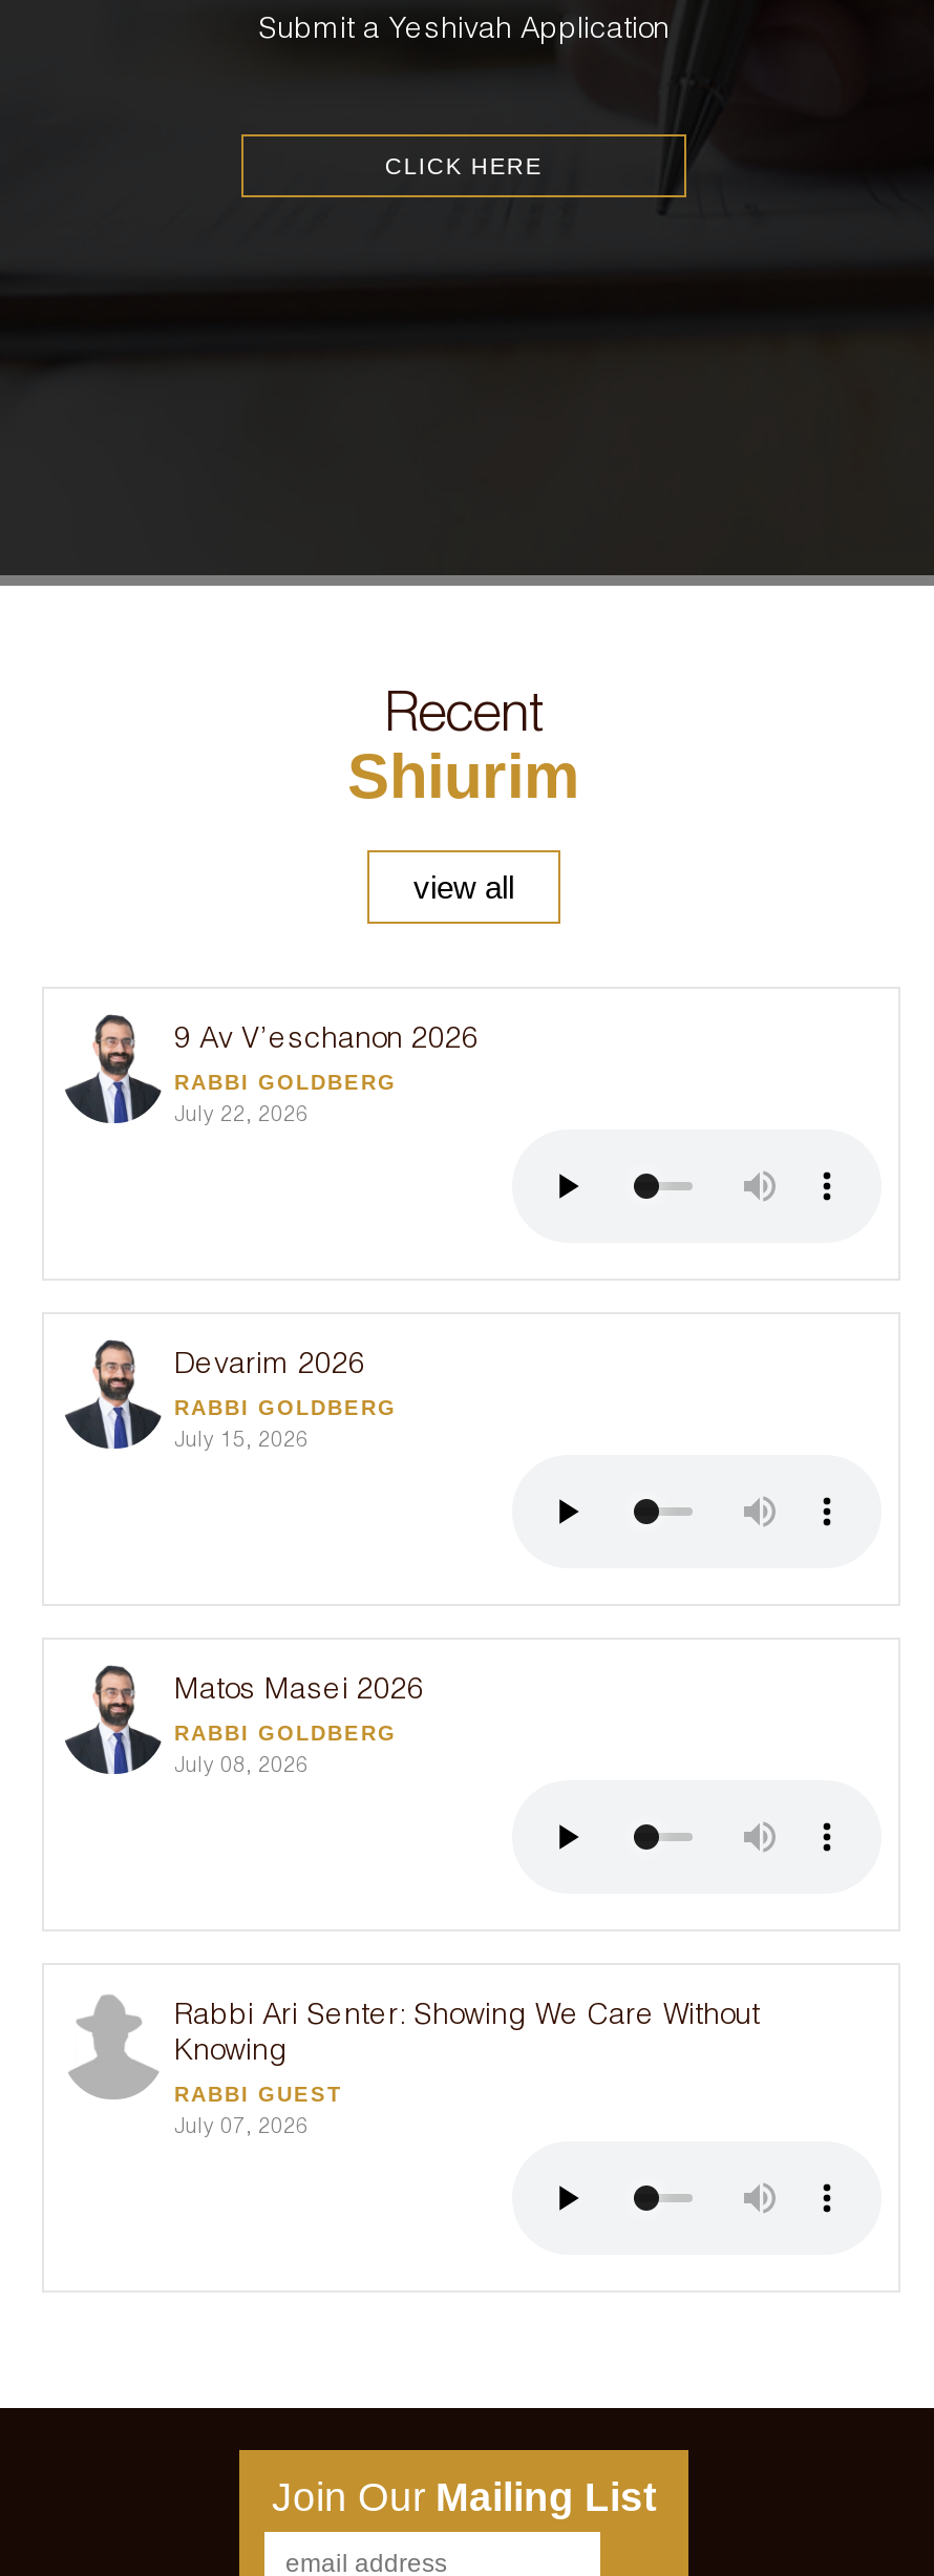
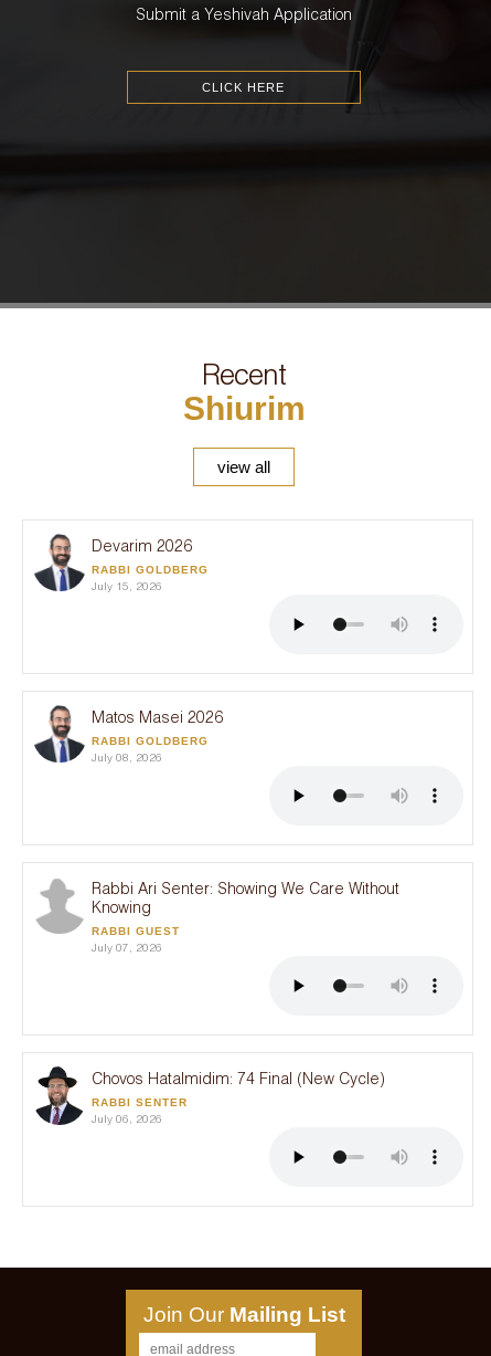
[174,1026,479,1127] 9 Av V’eschanon 2026 | RABBI GOLDBERG | July 22, 2026 -> none
moved [73,1344,760,2139] -> [39,536,399,955]: [image] | Devarim 2026 | RABBI GOLDBERG | ... | RABBI GUEST | July 07, 2026
none -> [35,1065,385,1126] [image] | Chovos Hatalmidim: 74 Final (New Cycle) | RABBI SENTER | July 06, 2026

